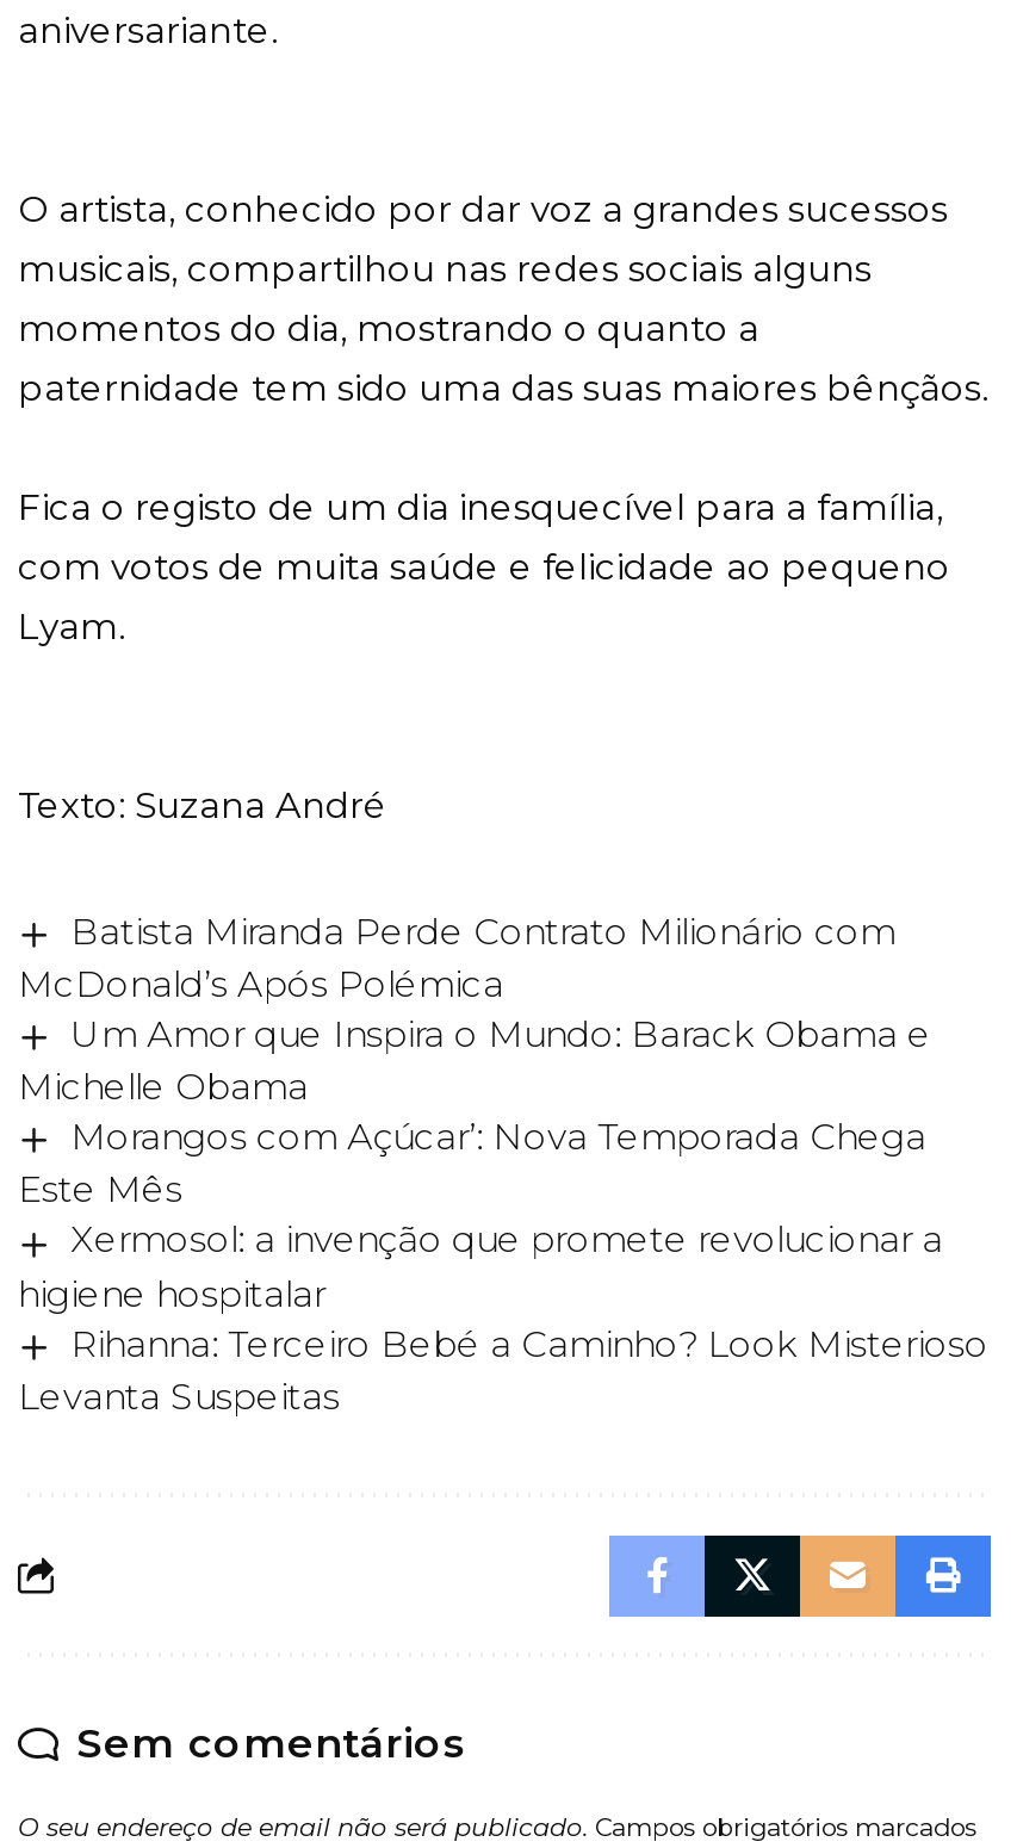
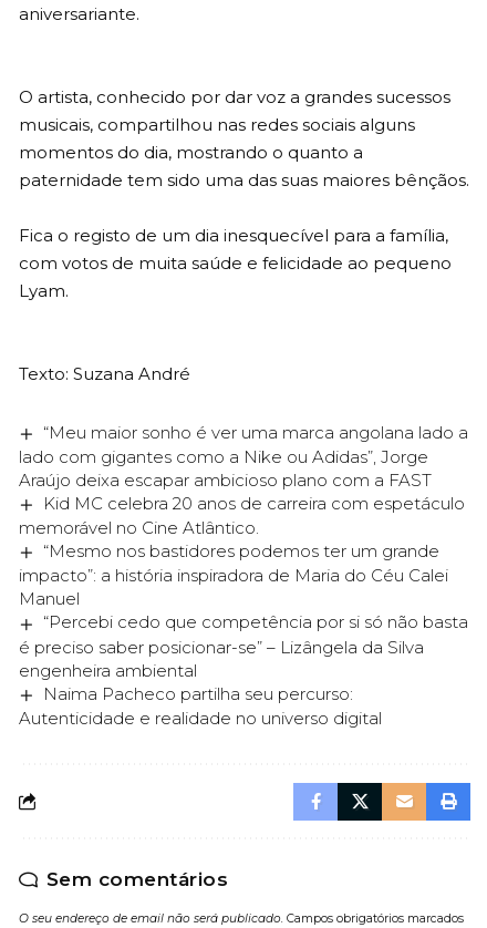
[18,909,989,1418] Batista Miranda Perde Contrato Milionário com | McDonald’s Após Polémica | Um Amor que Inspira o Mundo: Barack Obama e | Michelle Obama | Morangos com Açúcar’: Nova Temporada Chega | Este Mês | Xermosol: a invenção que promete revolucionar a | higiene hospitalar | Rihanna: Terceiro Bebé a Caminho? Look Misterioso | Levanta Suspeitas -> [19,422,468,728] “Meu maior sonho é ver uma marca angolana lado a | lado com gigantes como a Nike ou Adidas”, Jorge | Araújo deixa escapar ambicioso plano com a FAST | Kid MC celebra 20 anos de carreira com espetáculo | memorável no Cine Atlântico. | “Mesmo nos bastidores podemos ter um grande | impacto”: a história inspiradora de Maria do Céu Calei | Manuel | “Percebi cedo que competência por si só não basta | é preciso saber posicionar-se” – Lizângela da Silva | engenheira ambiental | Naima Pacheco partilha seu percurso: | Autenticidade e realidade no universo digital

